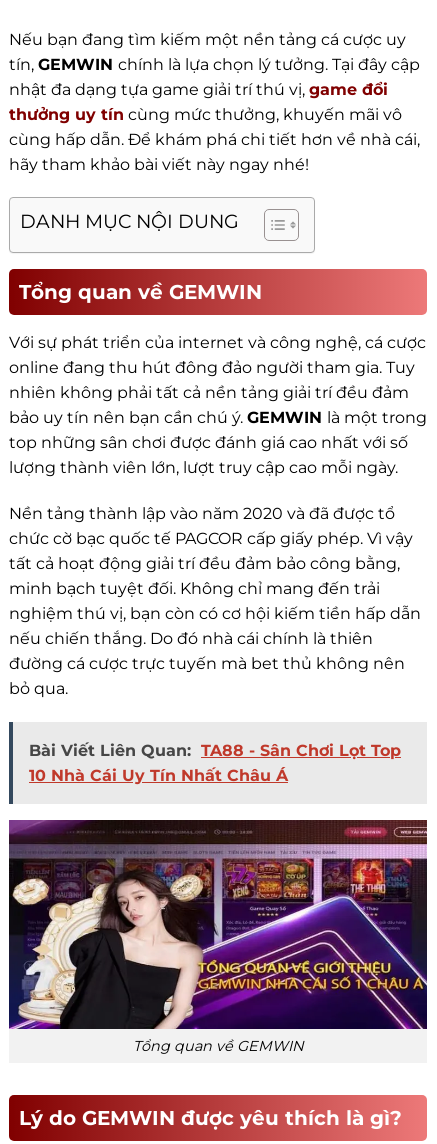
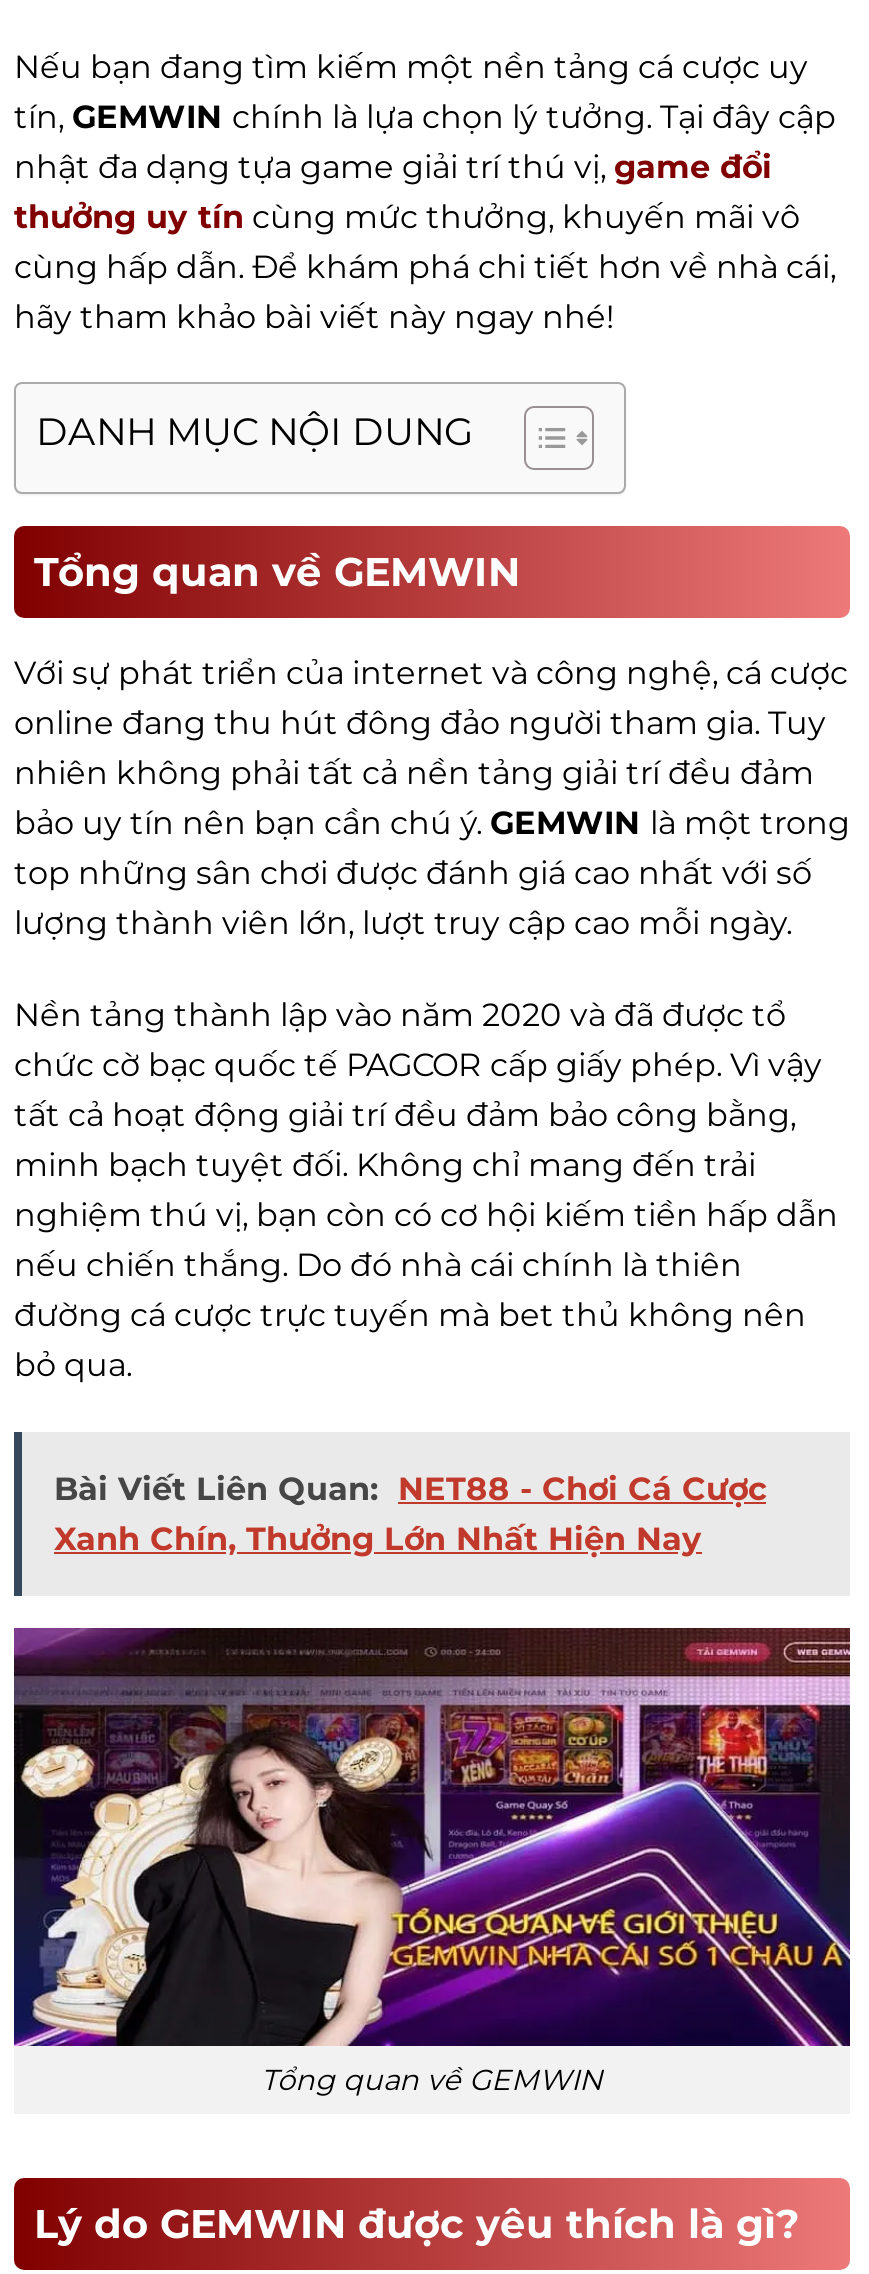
[29,741,401,785] Bài Viết Liên Quan: TA88 - Sân Chơi Lọt Top | 10 Nhà Cái Uy Tín Nhất Châu Á -> [54,1470,766,1558] Bài Viết Liên Quan: NET88 - Chơi Cá Cược | Xanh Chín, Thưởng Lớn Nhất Hiện Nay

